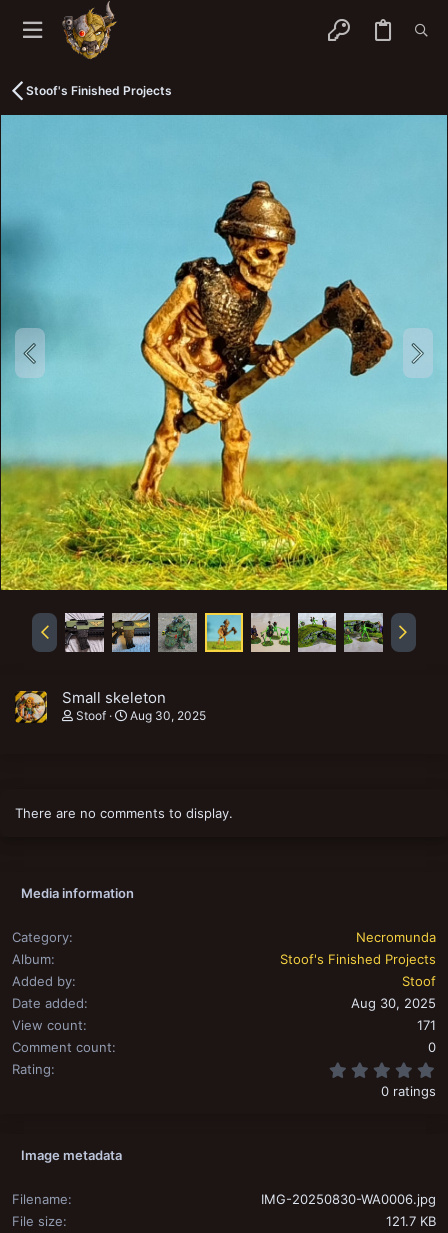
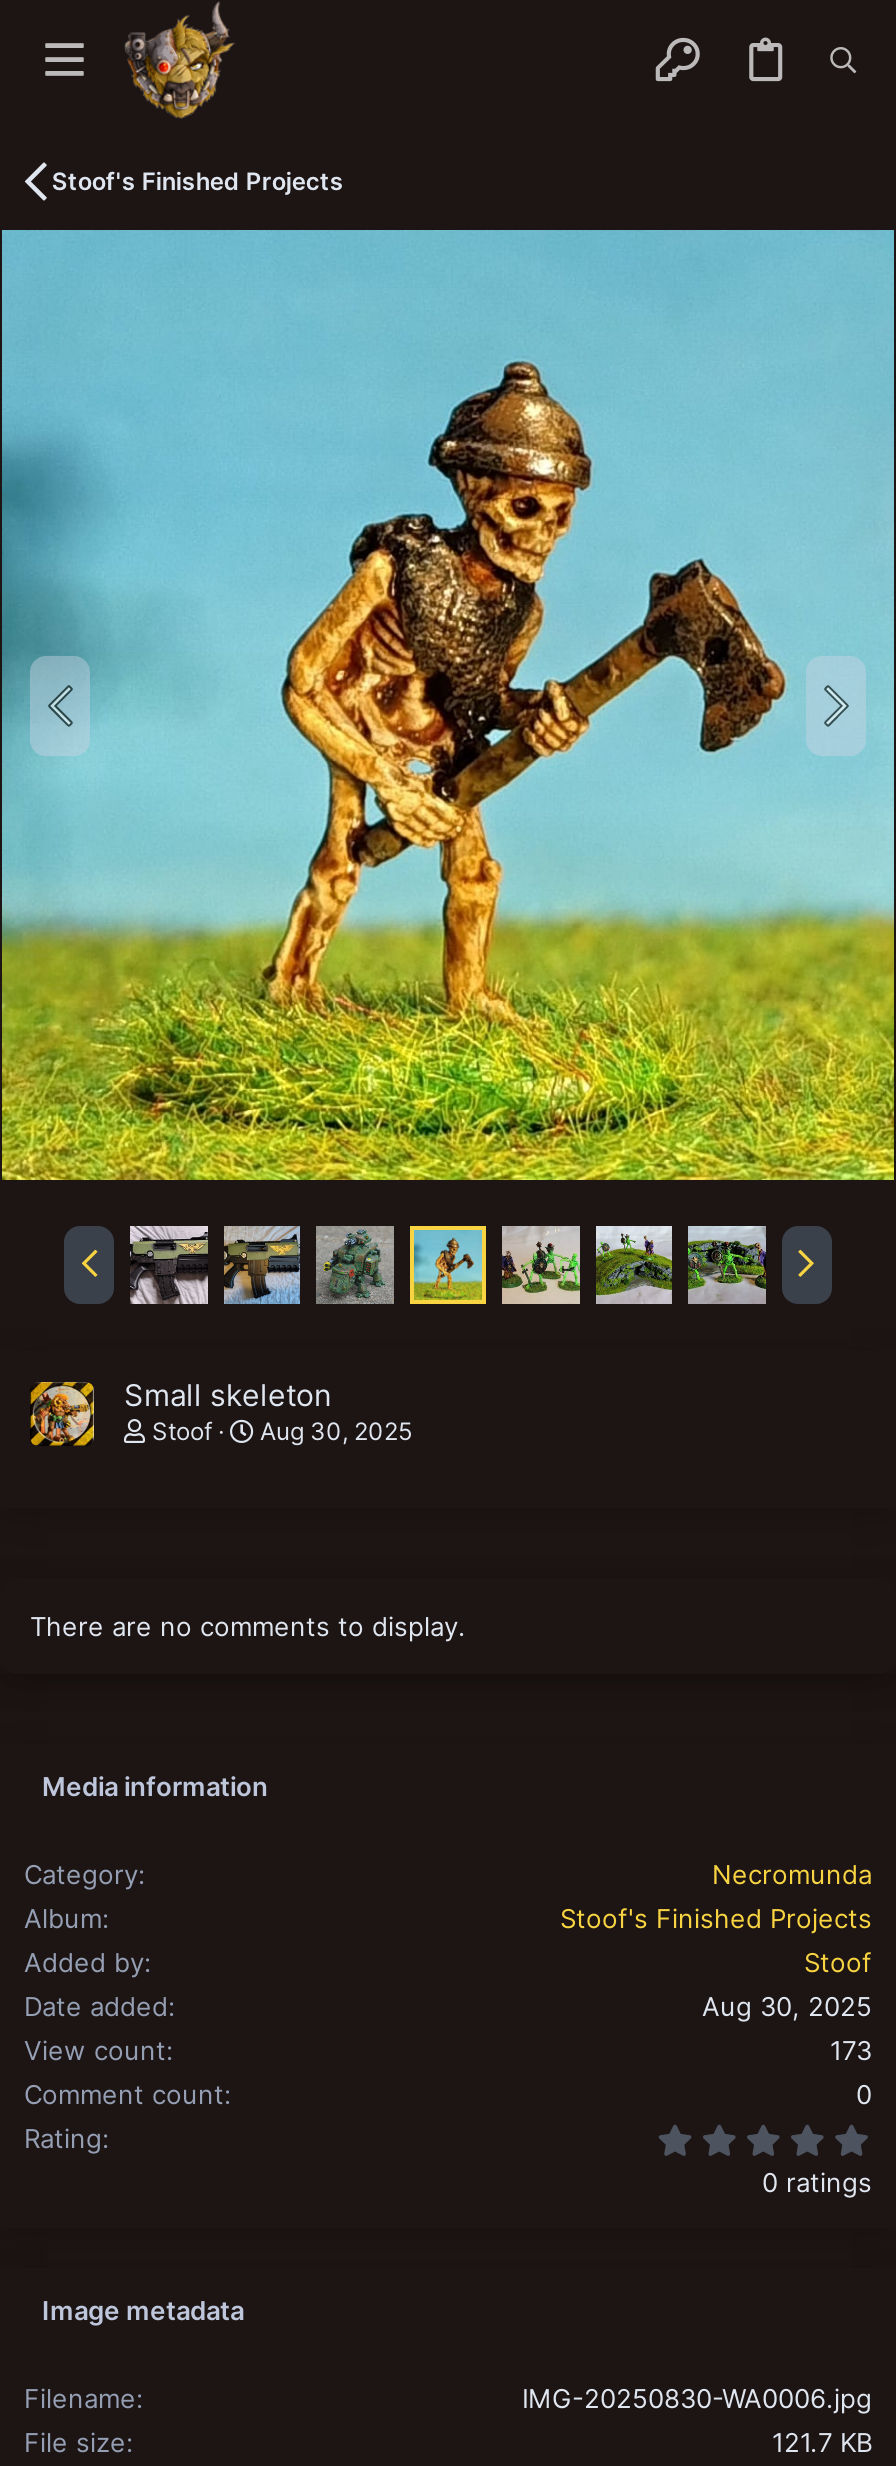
[417,1017,436,1033] 171 -> [830,2034,872,2066] 173

